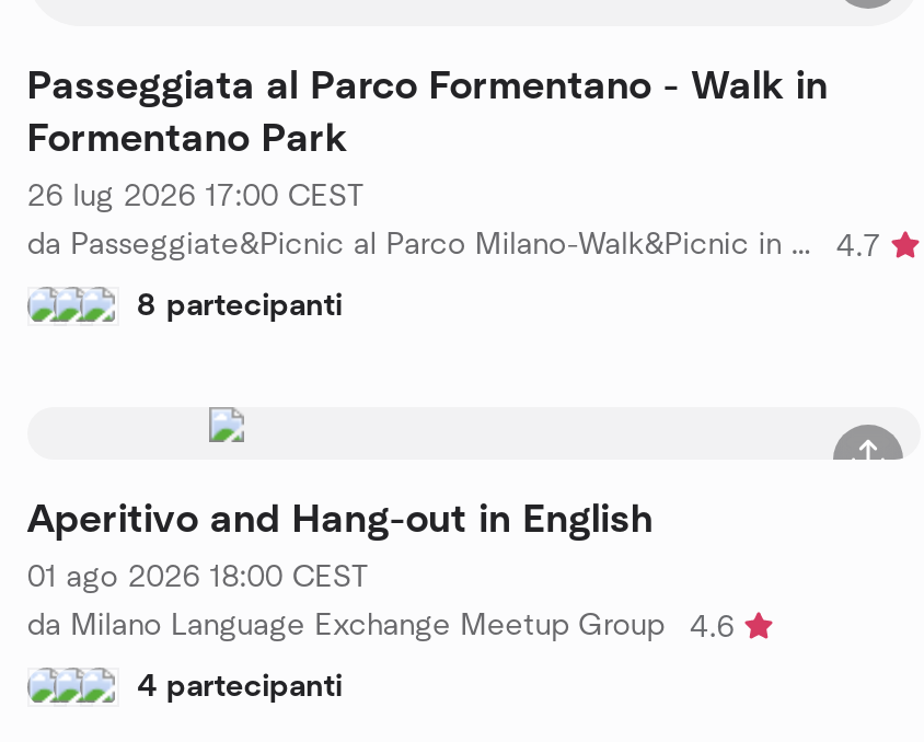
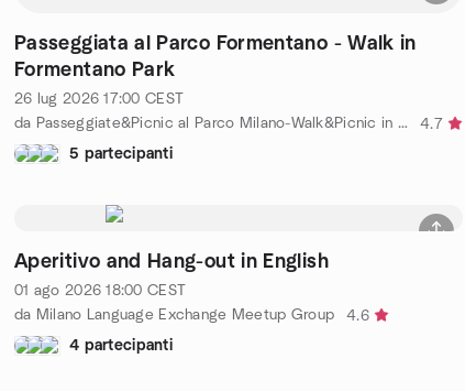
[137,290,342,321] 8 partecipanti -> [69,146,172,161] 5 partecipanti

